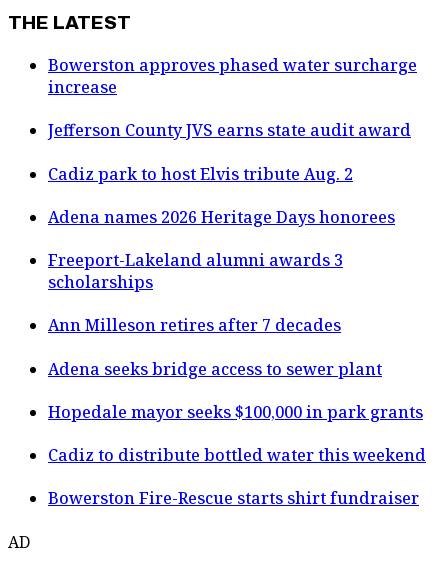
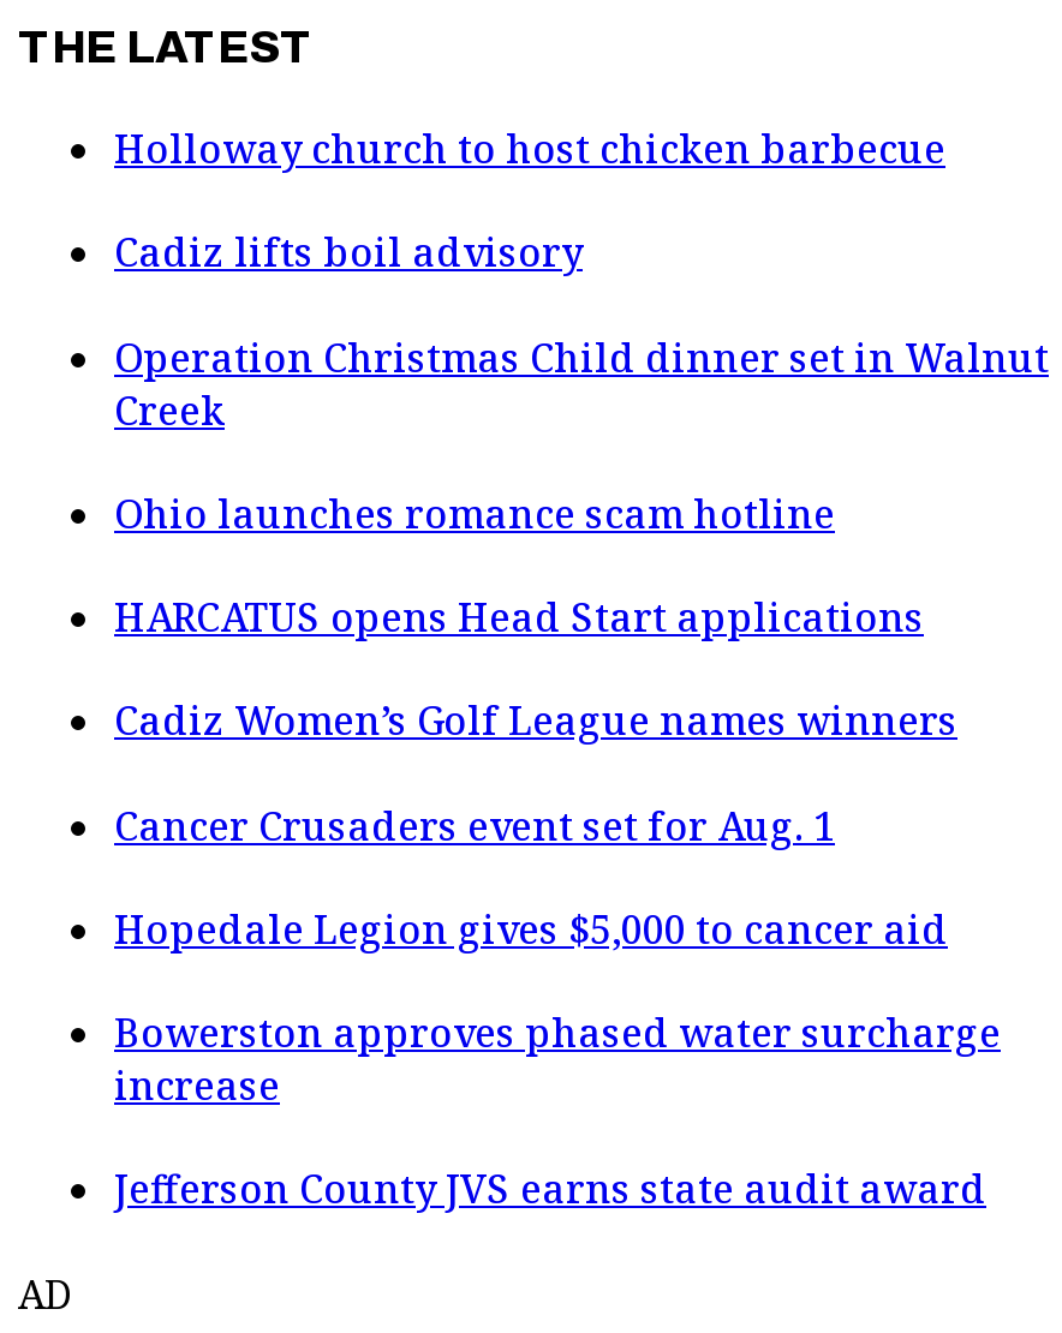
none -> [114,122,1049,956] Holloway church to host chicken barbecue | Cadiz lifts boil advisory | Operation Christmas Child dinner set in Walnut | Creek | Ohio launches romance scam hotline | HARCATUS opens Head Start applications | Cadiz Women’s Golf League names winners | Cancer Crusaders event set for Aug. 1 | Hopedale Legion gives $5,000 to cancer aid
moved [48,54,417,141] -> [114,1007,1001,1216]: Bowerston approves phased water surcharge | increase | Jefferson County JVS earns state audit award
[48,163,426,509] Cadiz park to host Elvis tribute Aug. 2 | Adena names 2026 Heritage Days honorees | Freeport-Lakeland alumni awards 3 | scholarships | Ann Milleson retires after 7 decades | Adena seeks bridge access to sewer plant | Hopedale mayor seeks $100,000 in park grants | Cadiz to distribute bottled water this weekend | Bowerston Fire-Rescue starts shirt fundraiser -> none

